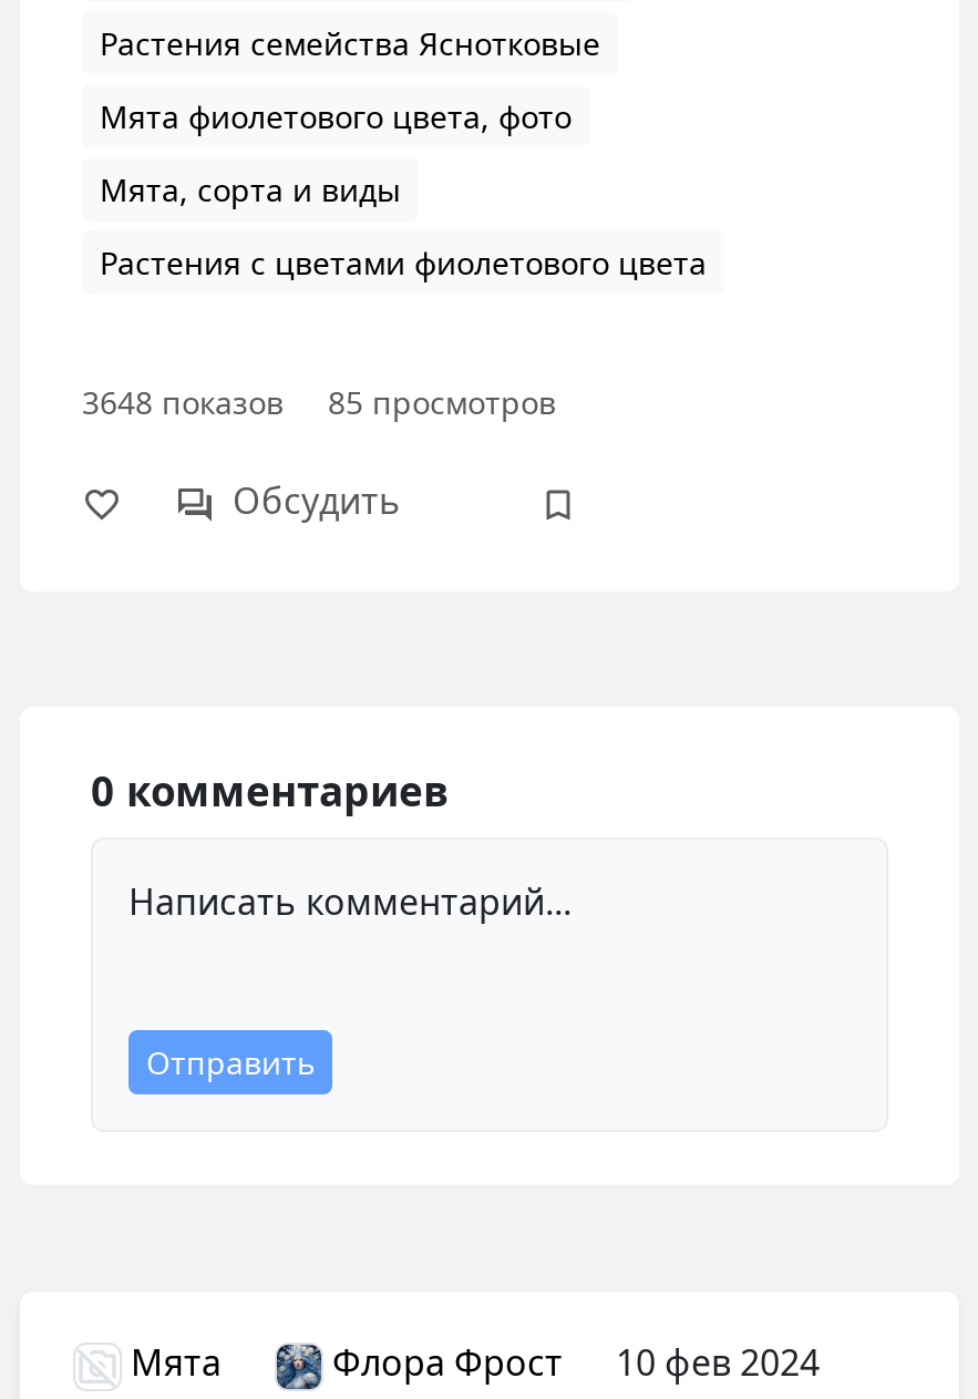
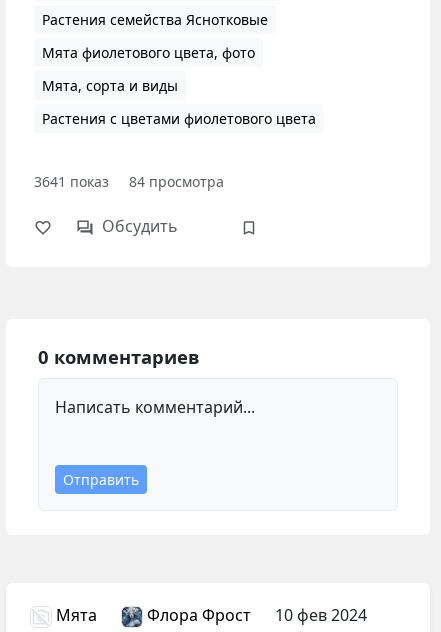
[82,380,556,422] 3648 показов | 85 просмотров -> [34,172,224,191] 3641 показ | 84 просмотра

